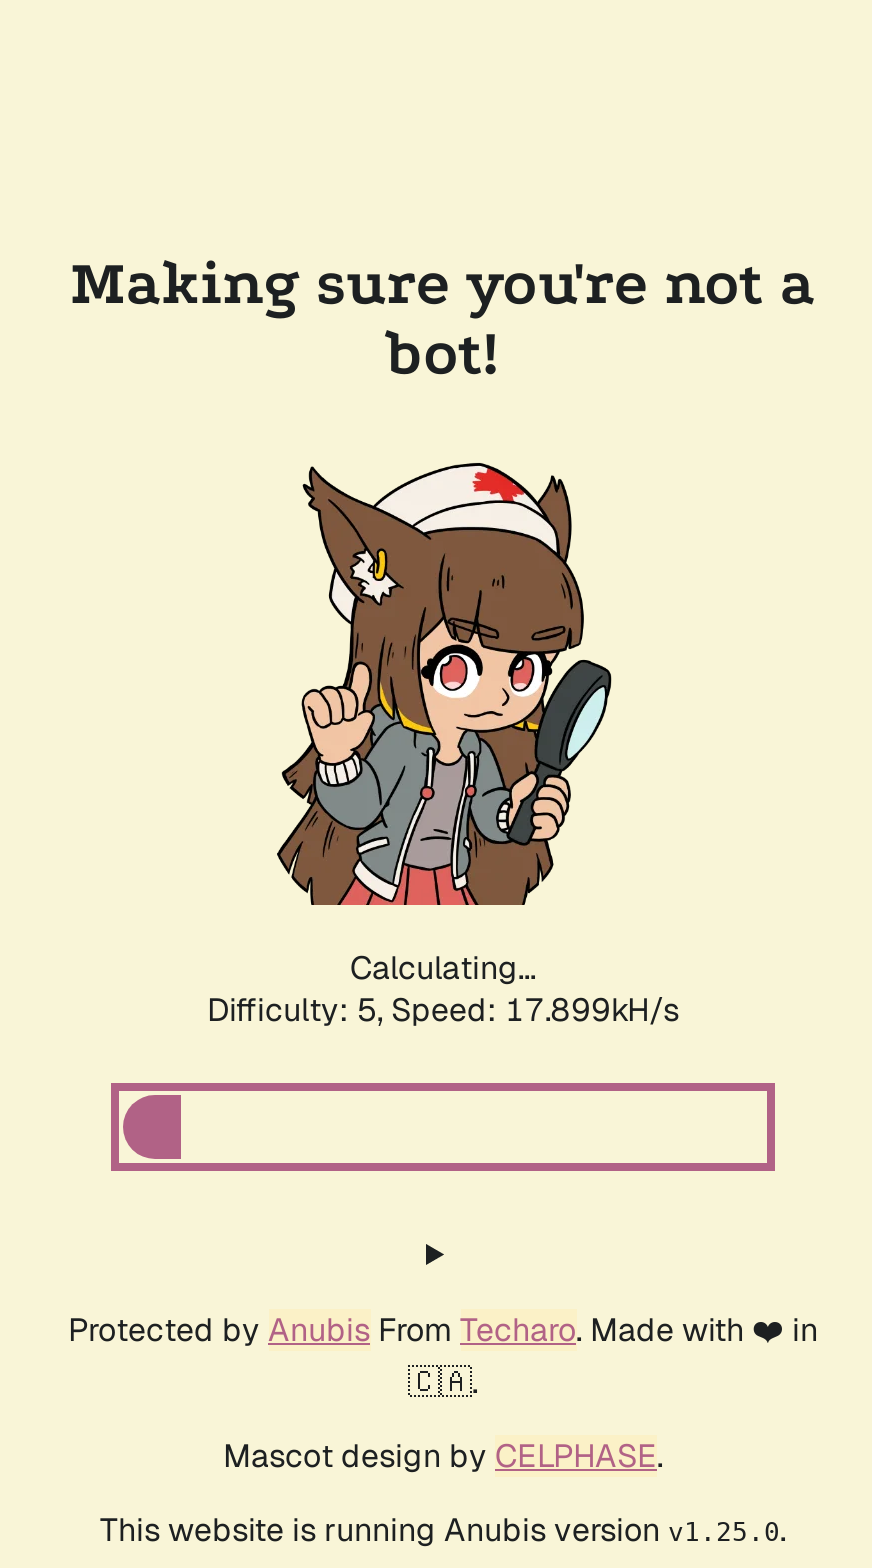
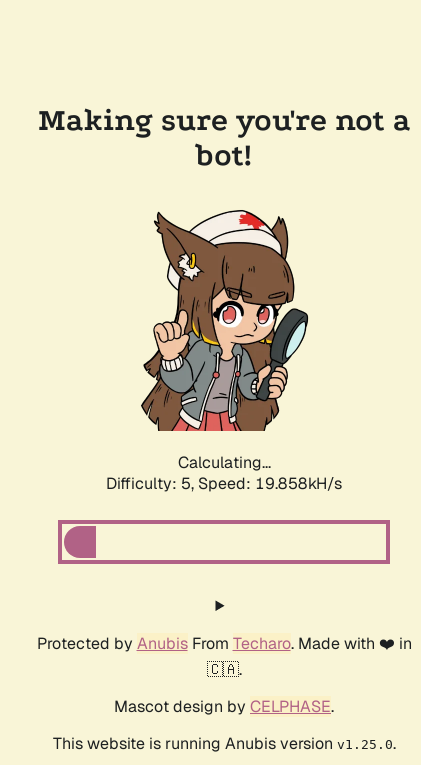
[207,989,679,1031] Difficulty: 5, Speed: 17.899kH/s -> [106,473,342,494] Difficulty: 5, Speed: 19.858kH/s

